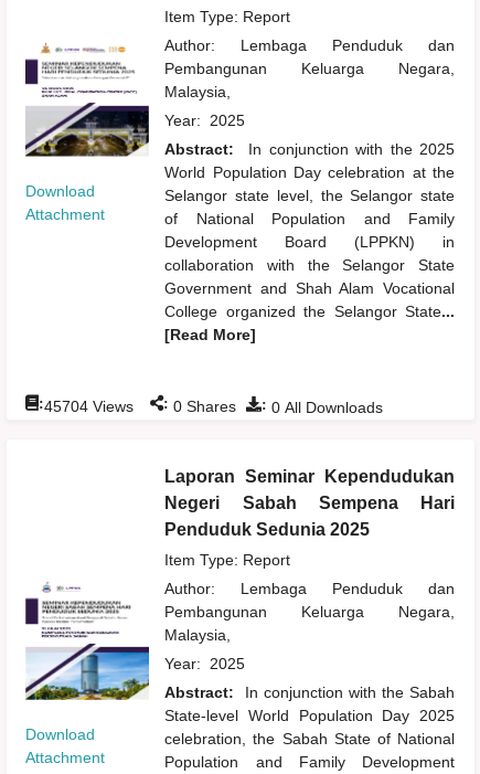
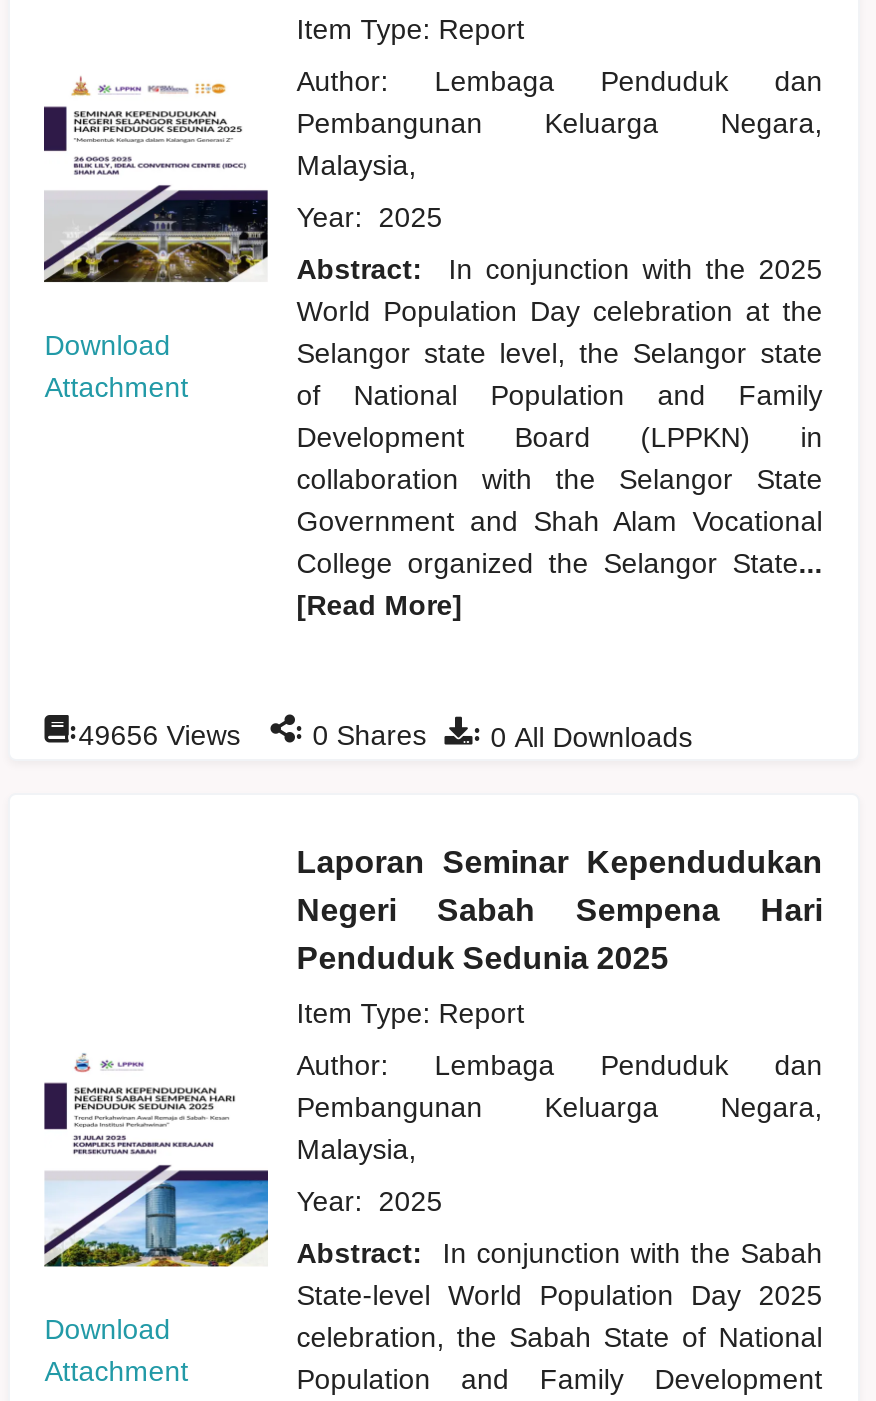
[39,395,383,416] :45704 Views : 0 Shares : 0 All Downloads -> [68,715,692,753] :49656 Views : 0 Shares : 0 All Downloads

